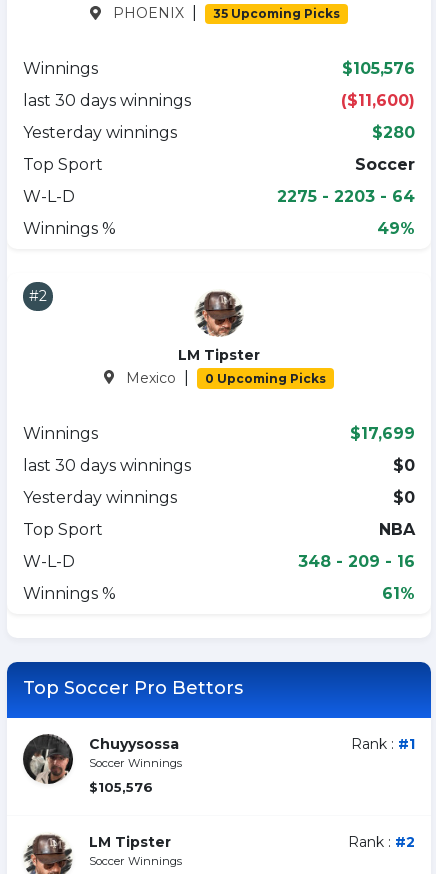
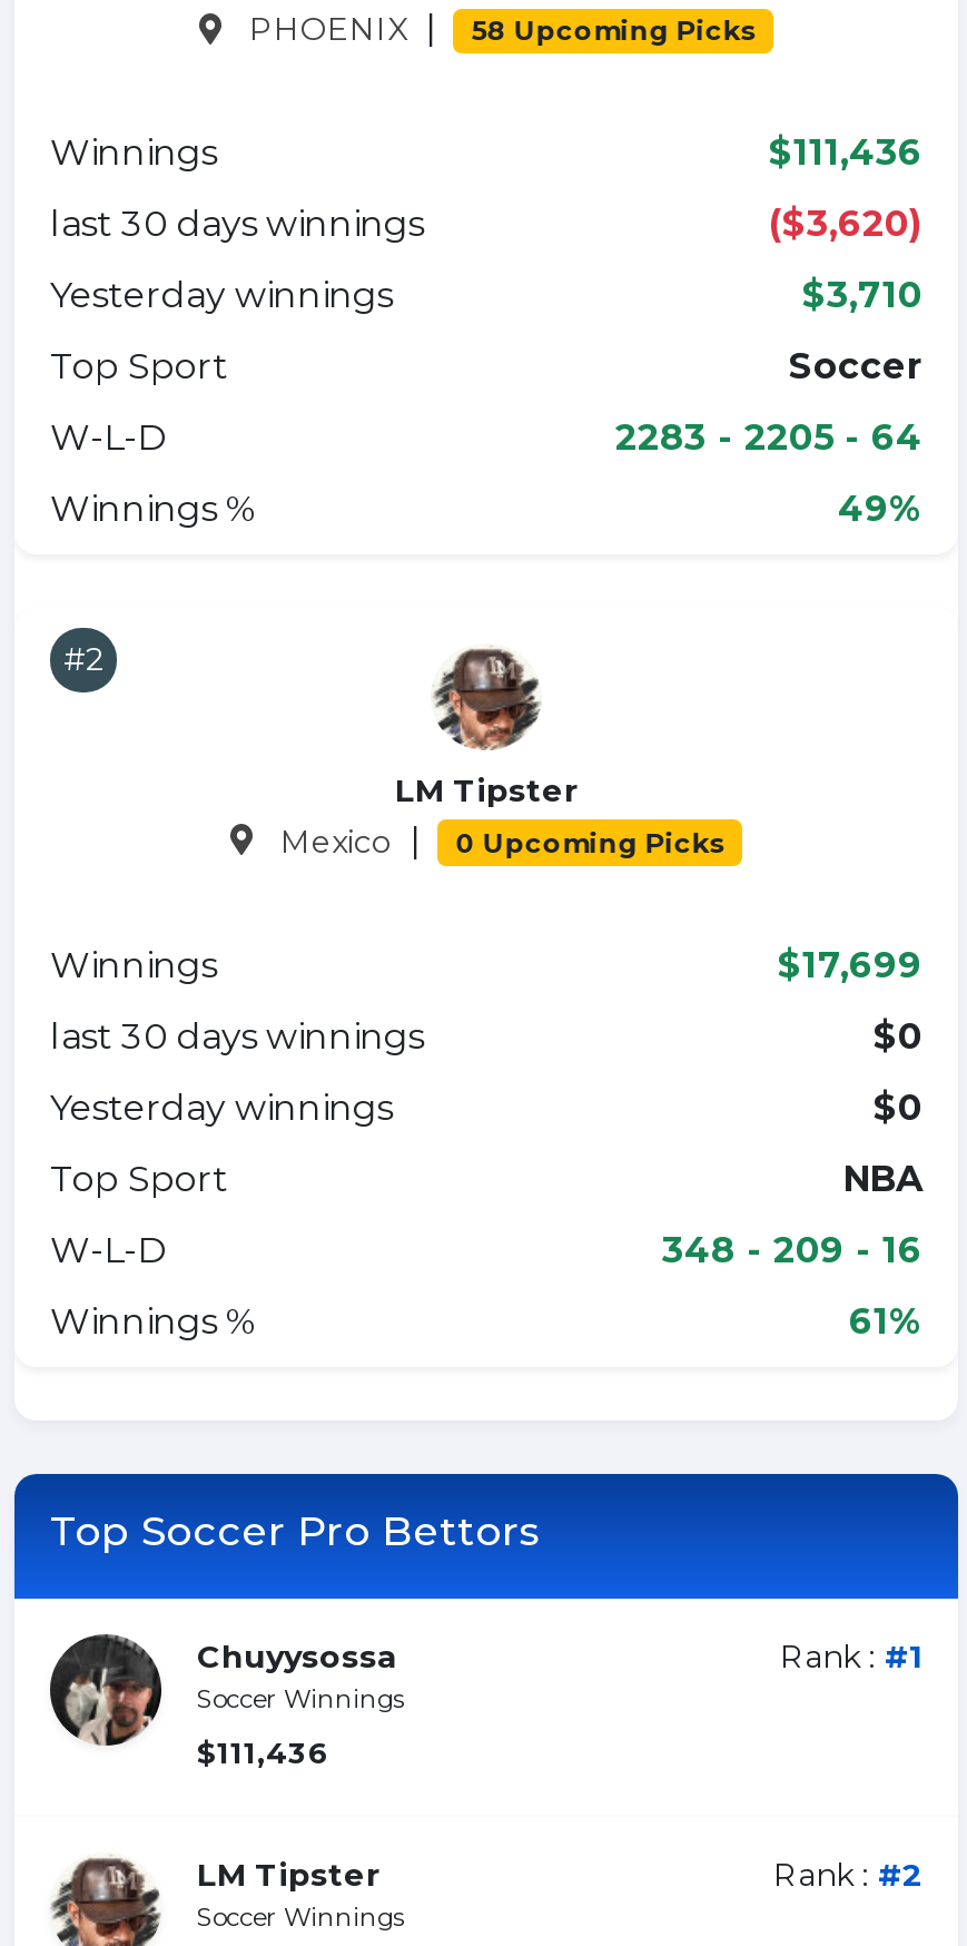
[213,6,340,21] 35 Upcoming Picks -> [471,13,756,47] 58 Upcoming Picks
[342,59,415,78] $105,576 -> [769,131,922,174] $111,436
[341,91,415,110] ($11,600) -> [769,203,922,245] ($3,620)
[372,123,415,142] $280 -> [802,274,922,316] $3,710
[277,187,415,206] 2275 - 2203 - 64 -> [615,416,922,459] 2283 - 2205 - 64
[89,778,153,794] $105,576 -> [197,1733,330,1769] $111,436

